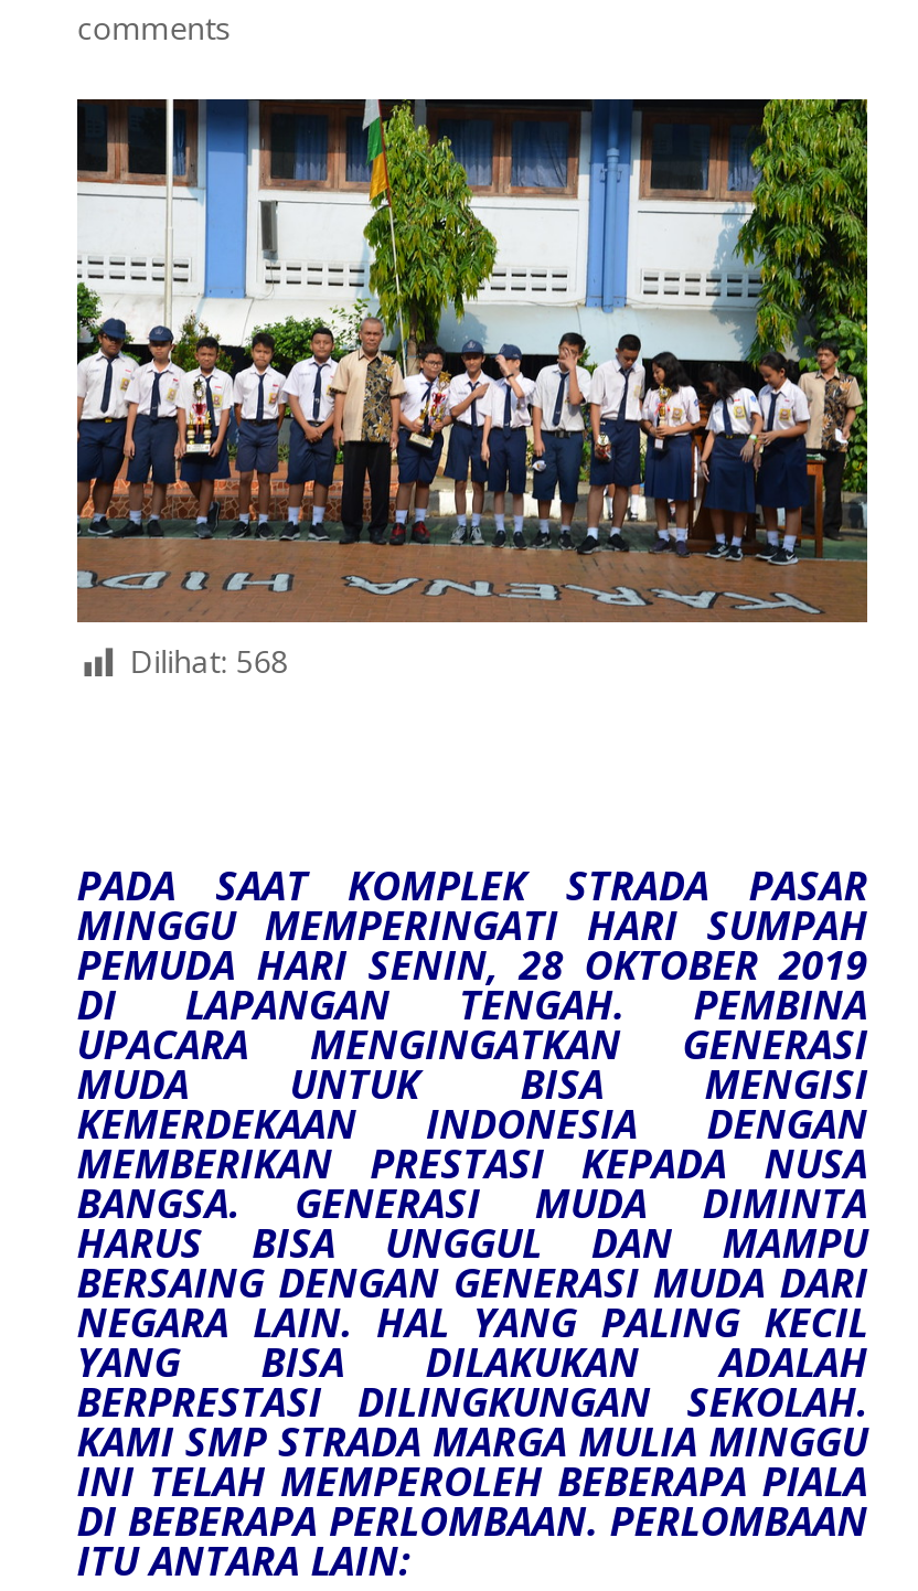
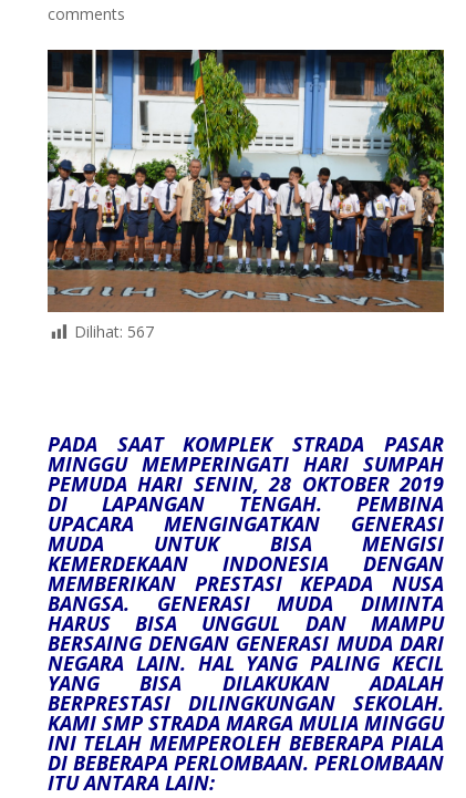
[130,641,289,683] Dilihat: 568 -> [74,321,154,342] Dilihat: 567

